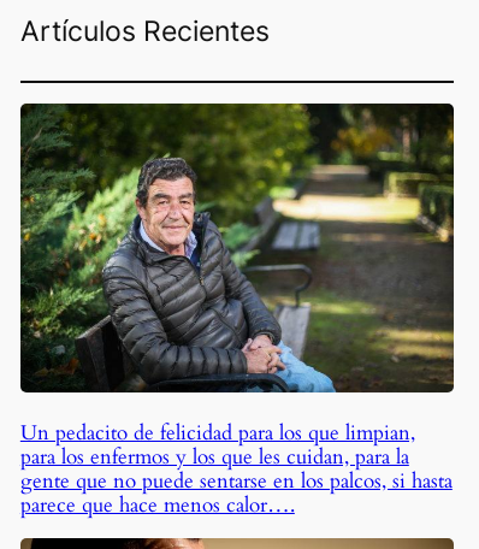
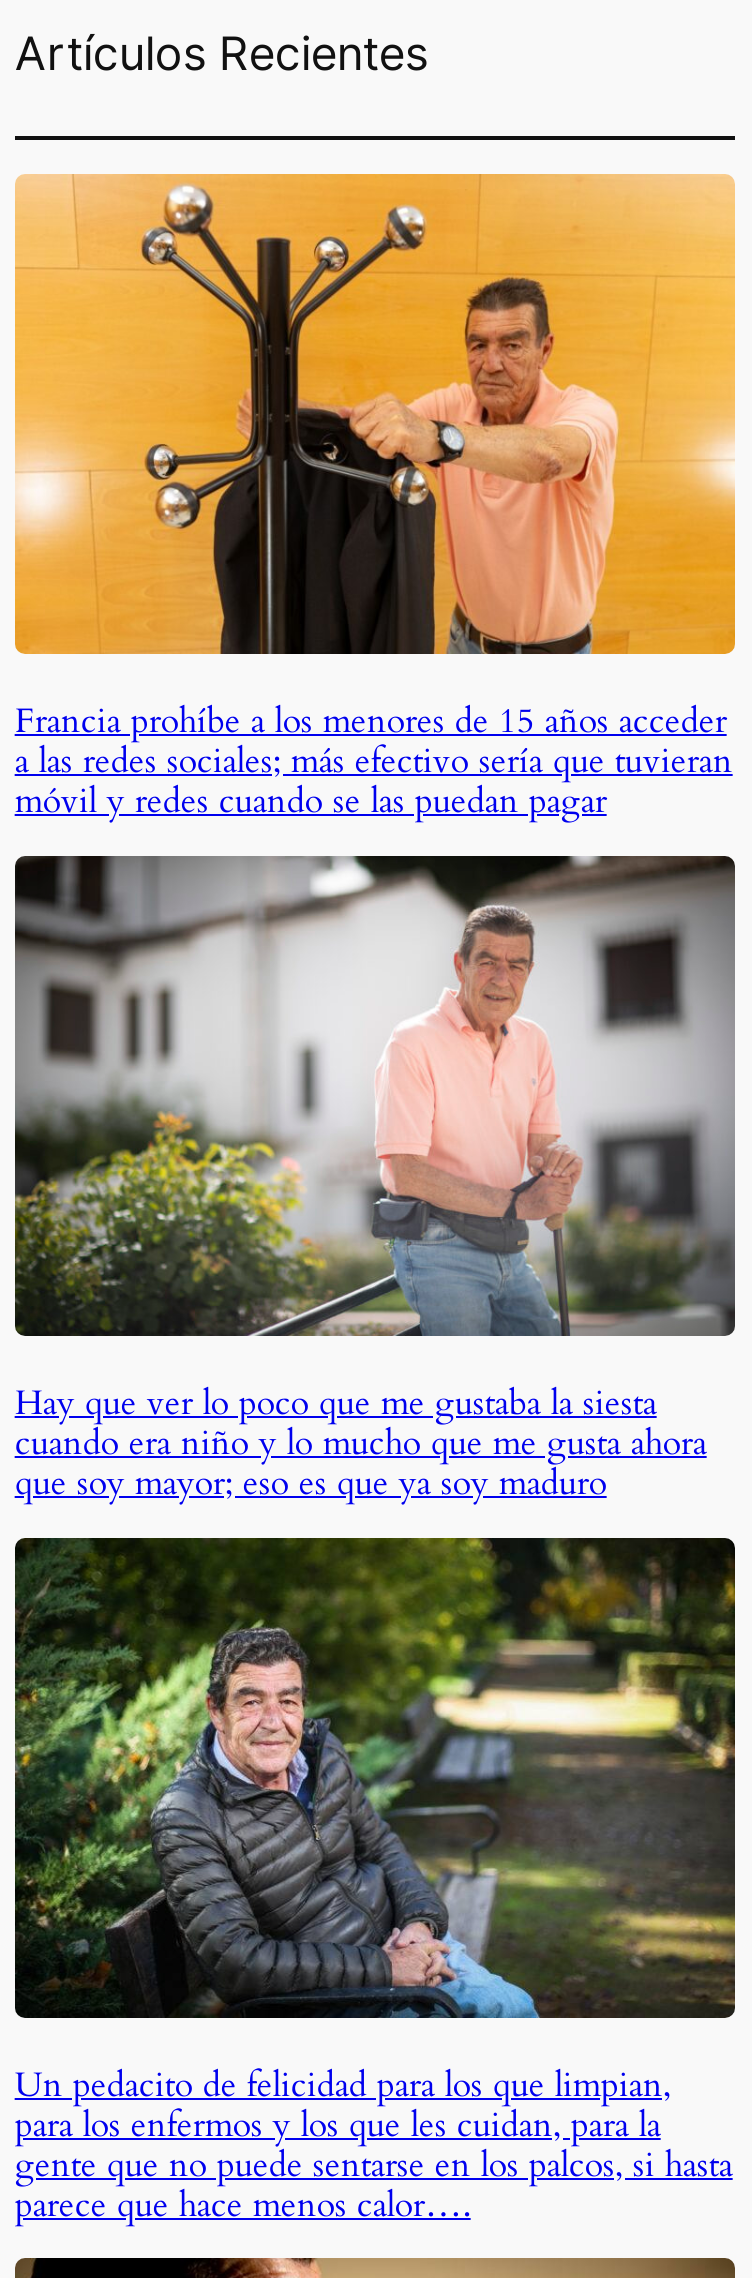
none -> [13,172,737,824] [image] | Francia prohíbe a los menores de 15 años acceder | a las redes sociales; más efectivo sería que tuvieran | móvil y redes cuando se las puedan pagar
none -> [13,854,737,1505] [image] | Hay que ver lo poco que me gustaba la siesta | cuando era niño y lo mucho que me gusta ahora | que soy mayor; eso es que ya soy maduro

